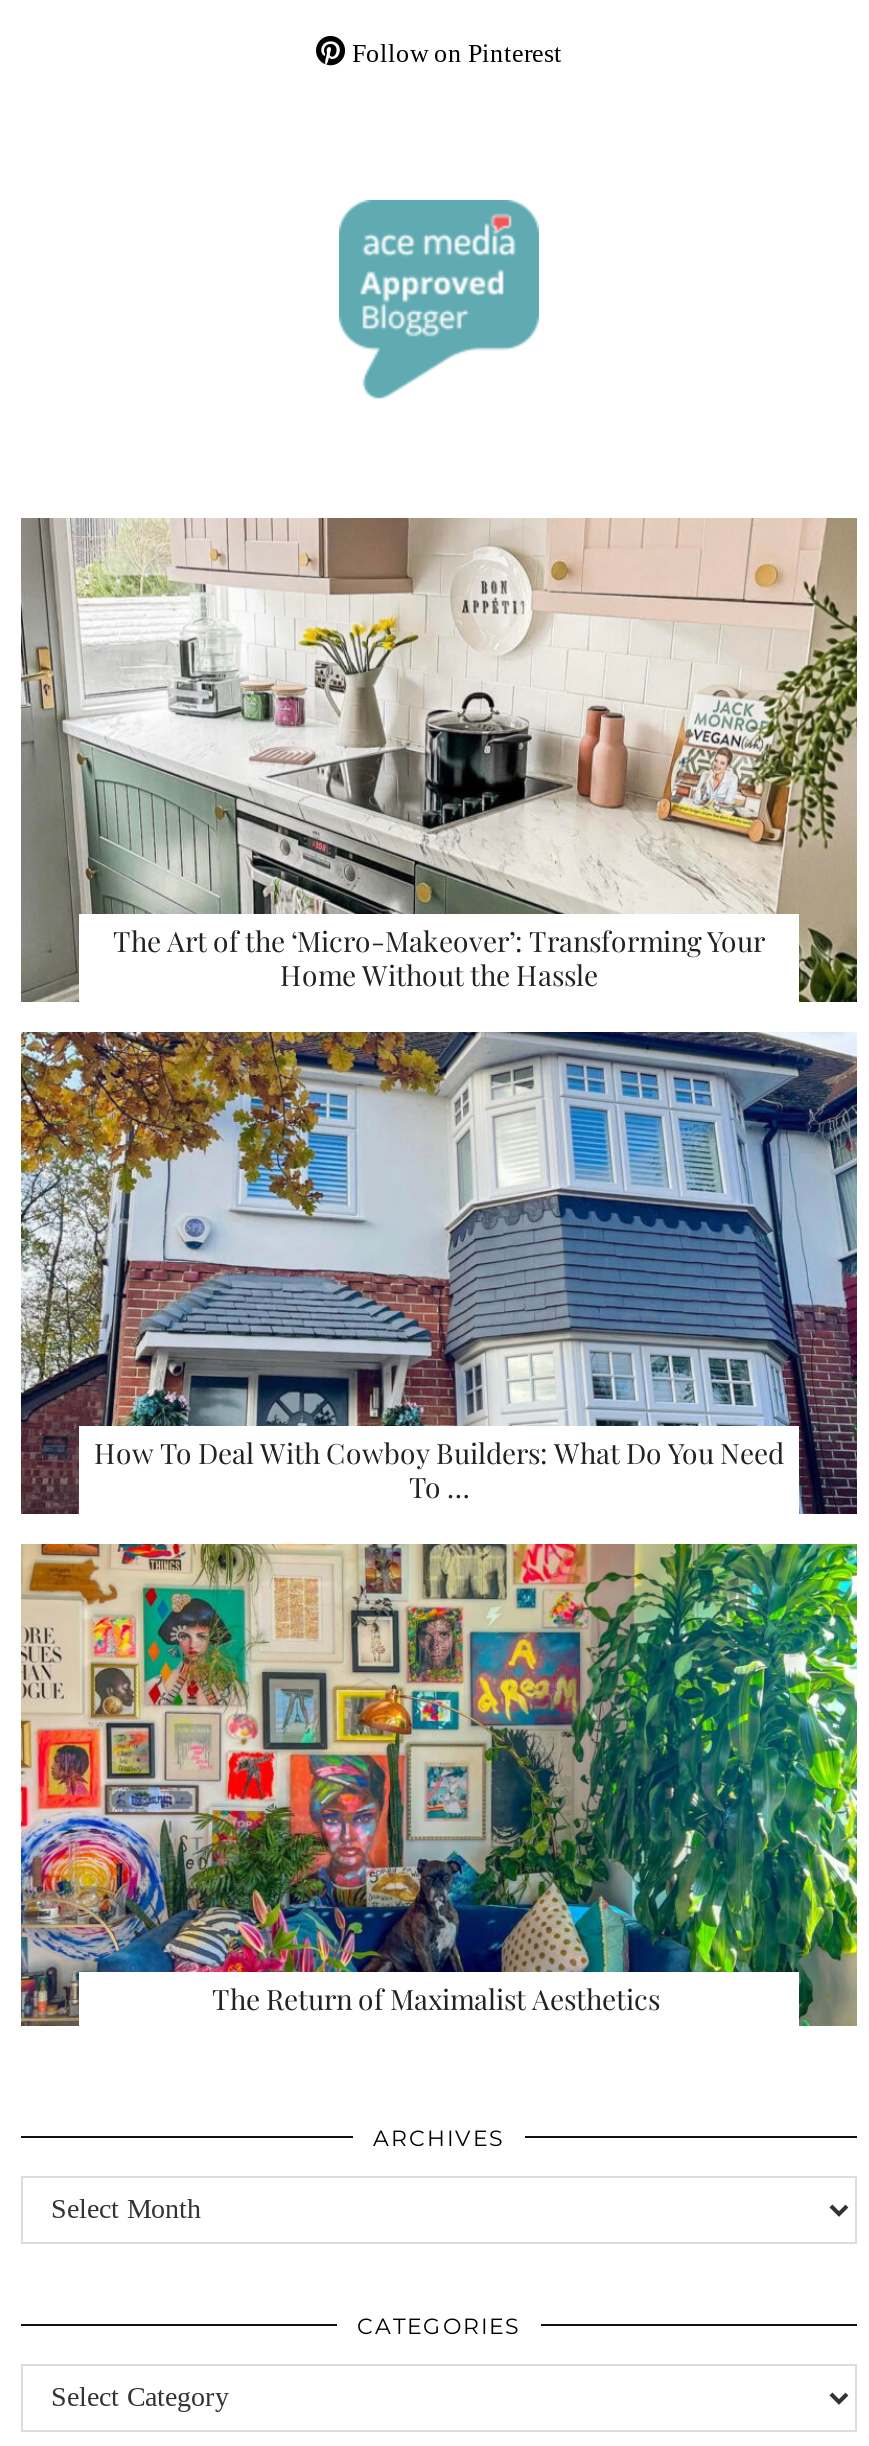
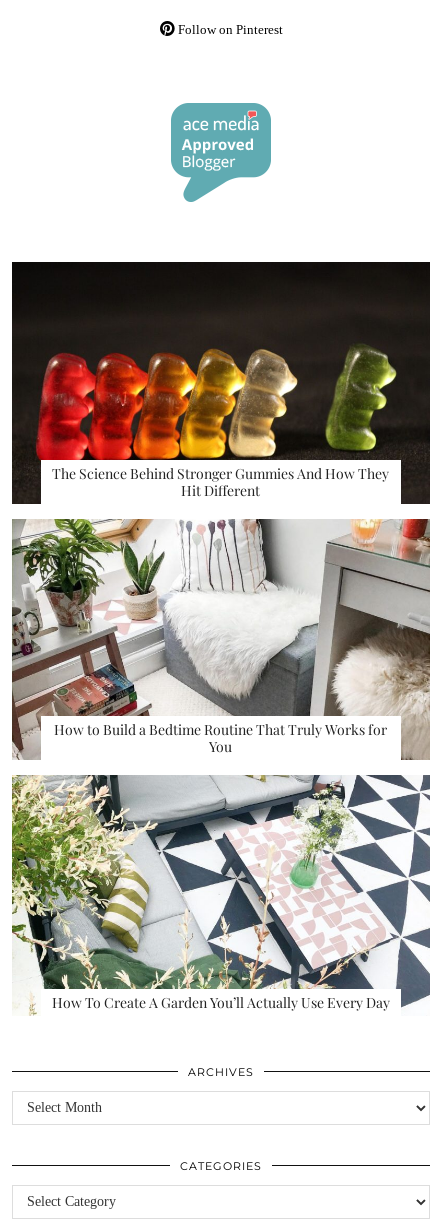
[21,516,859,1002] [image] | The Art of the ‘Micro-Makeover’: Transforming Your | Home Without the Hassle -> [11,261,431,504] [image] | The Science Behind Stronger Gummies And How They | Hit Different
[19,1030,859,1516] [image] | How To Deal With Cowboy Builders: What Do You Need | To … -> [11,518,431,761] [image] | How to Build a Bedtime Routine That Truly Works for | You
[19,1542,859,2028] [image] | The Return of Maximalist Aesthetics -> [11,774,431,1016] [image] | How To Create A Garden You’ll Actually Use Every Day

